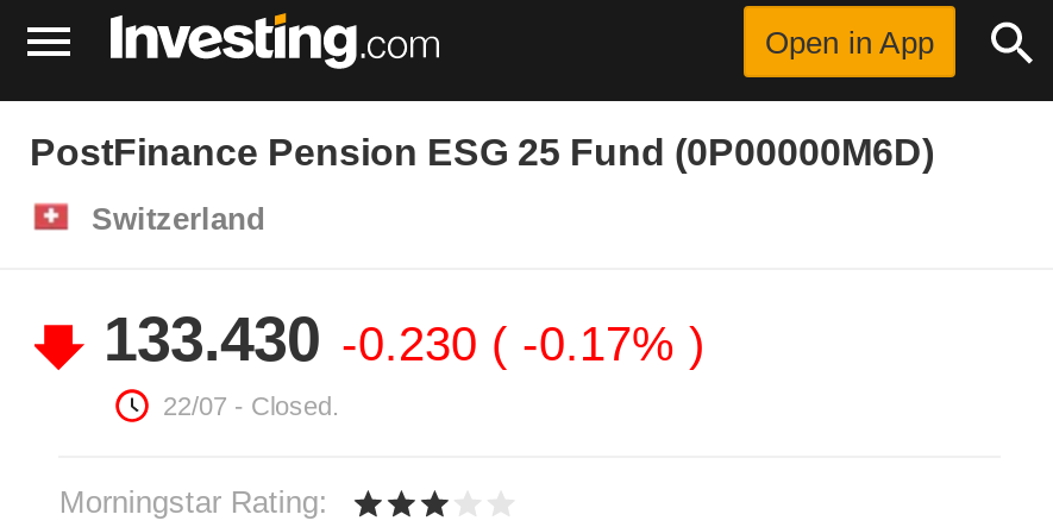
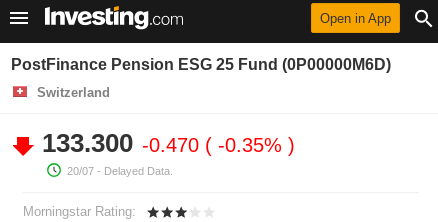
[104,303,689,420] 133.430 -0.230 -0.17% | 22/07 - Closed. -> [42,128,288,177] 133.300 -0.470 -0.35% | 20/07 - Delayed Data.

